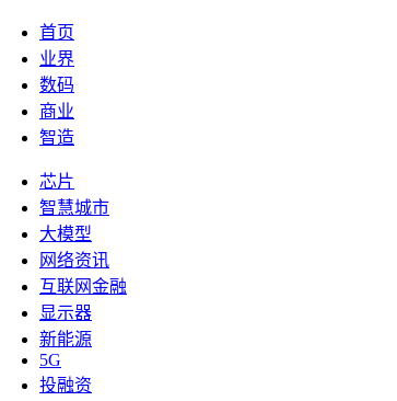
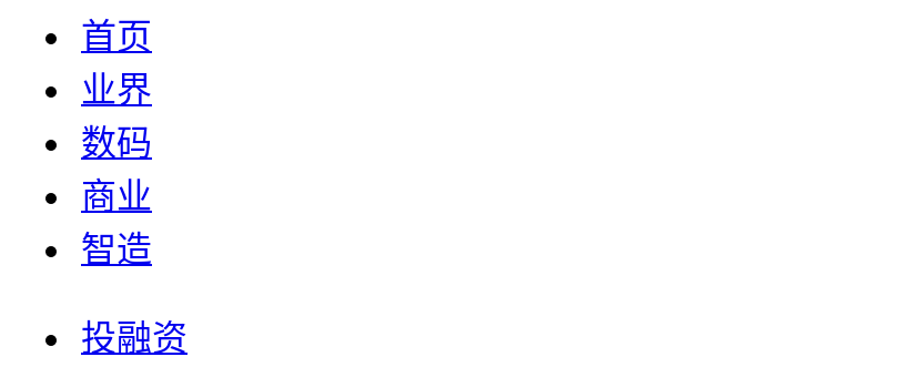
[39,172,127,369] 芯片 | 智慧城市 | 大模型 | 网络资讯 | 互联网金融 | 显示器 | 新能源 | 5G -> none

